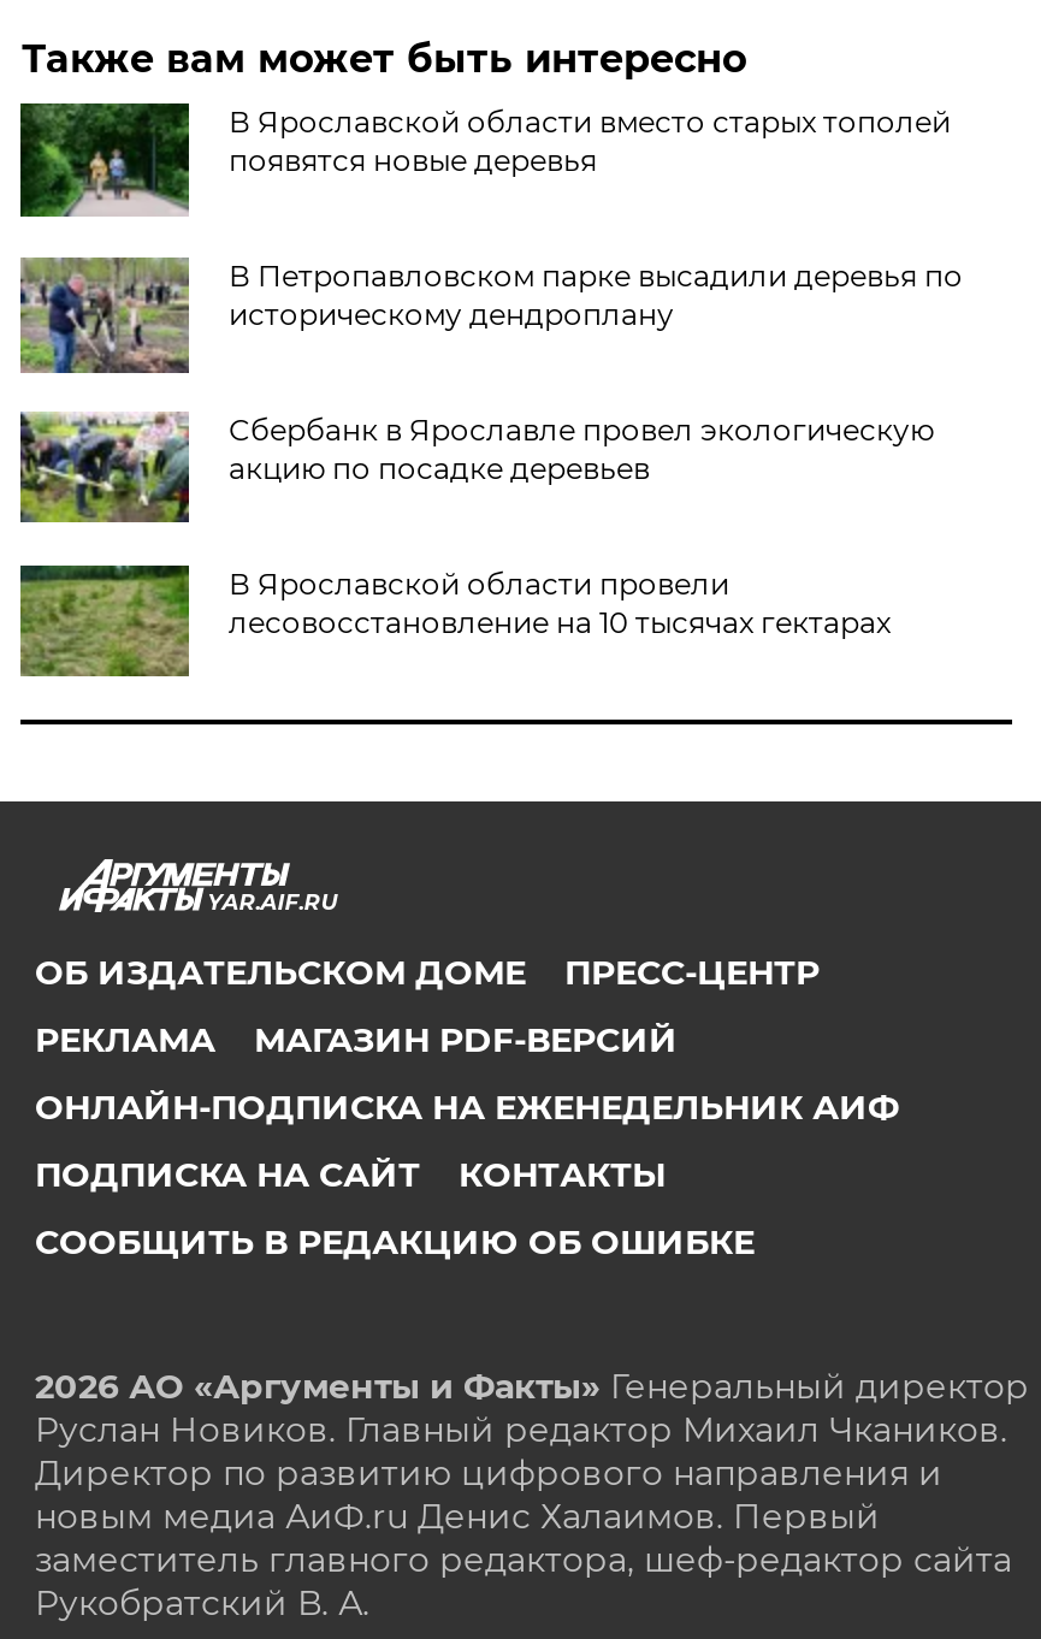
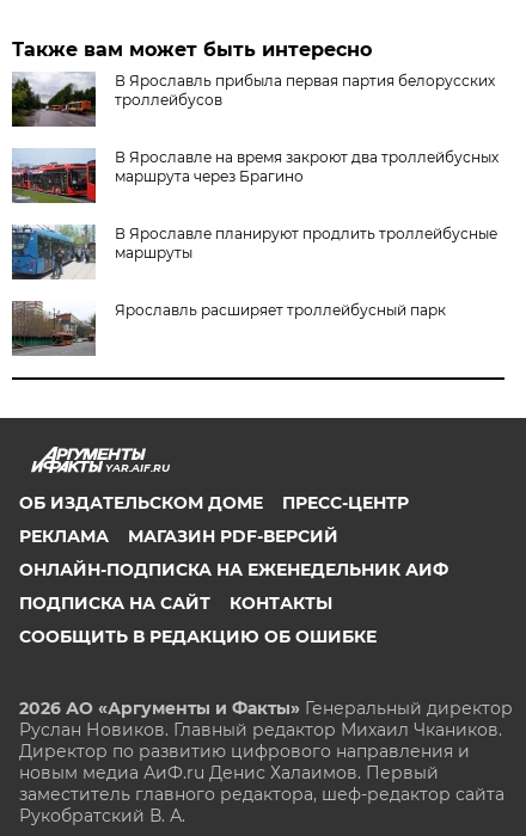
[18,101,950,217] [image] | В Ярославской области вместо старых тополей | появятся новые деревья -> [11,72,495,127] [image] | В Ярославль прибыла первая партия белорусских | троллейбусов
[20,255,963,375] [image] | В Петропавловском парке высадили деревья по | историческому дендроплану -> [12,148,499,205] [image] | В Ярославле на время закроют два троллейбусных | маршрута через Брагино
[18,411,934,525] [image] | Сбербанк в Ярославле провел экологическую | акцию по посадке деревьев -> [11,224,498,281] [image] | В Ярославле планируют продлить троллейбусные | маршруты
[18,563,890,679] [image] | В Ярославской области провели | лесовосстановление на 10 тысячах гектарах -> [11,300,446,357] [image] | Ярославль расширяет троллейбусный парк

